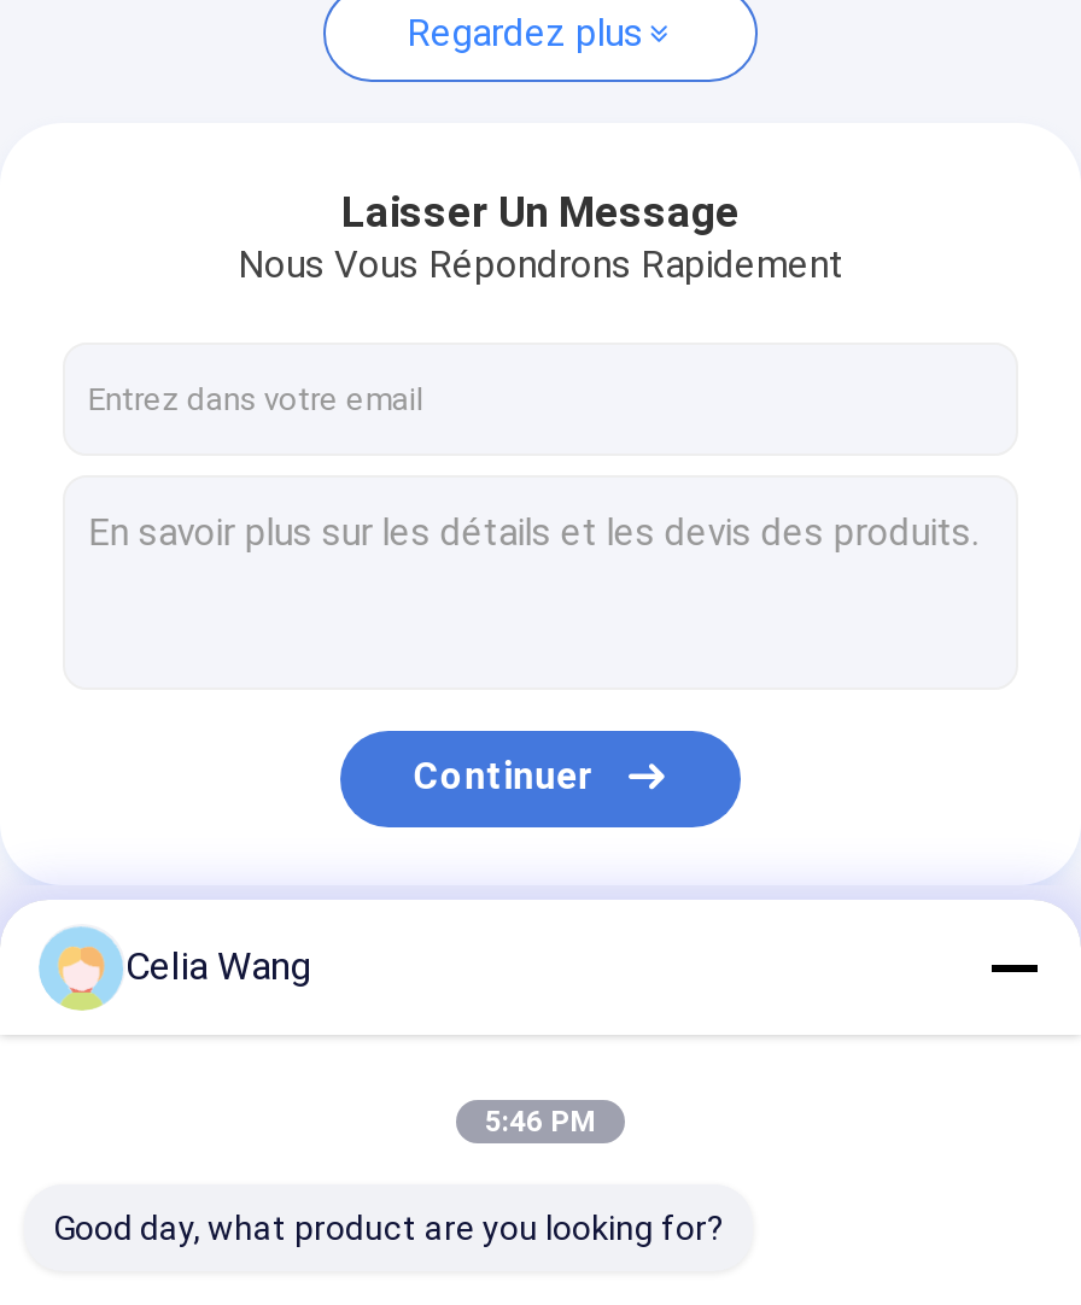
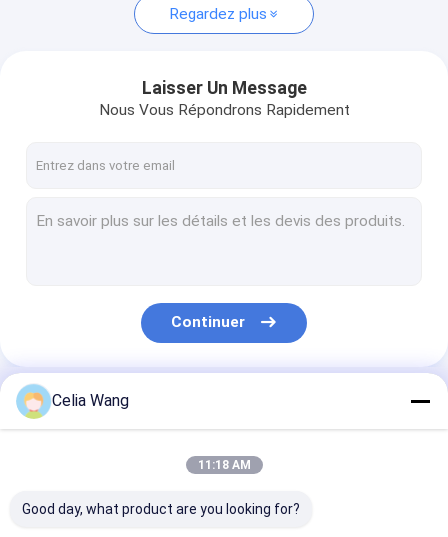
[485,1105,596,1139] 5:46 PM -> [197,458,250,472] 11:18 AM

